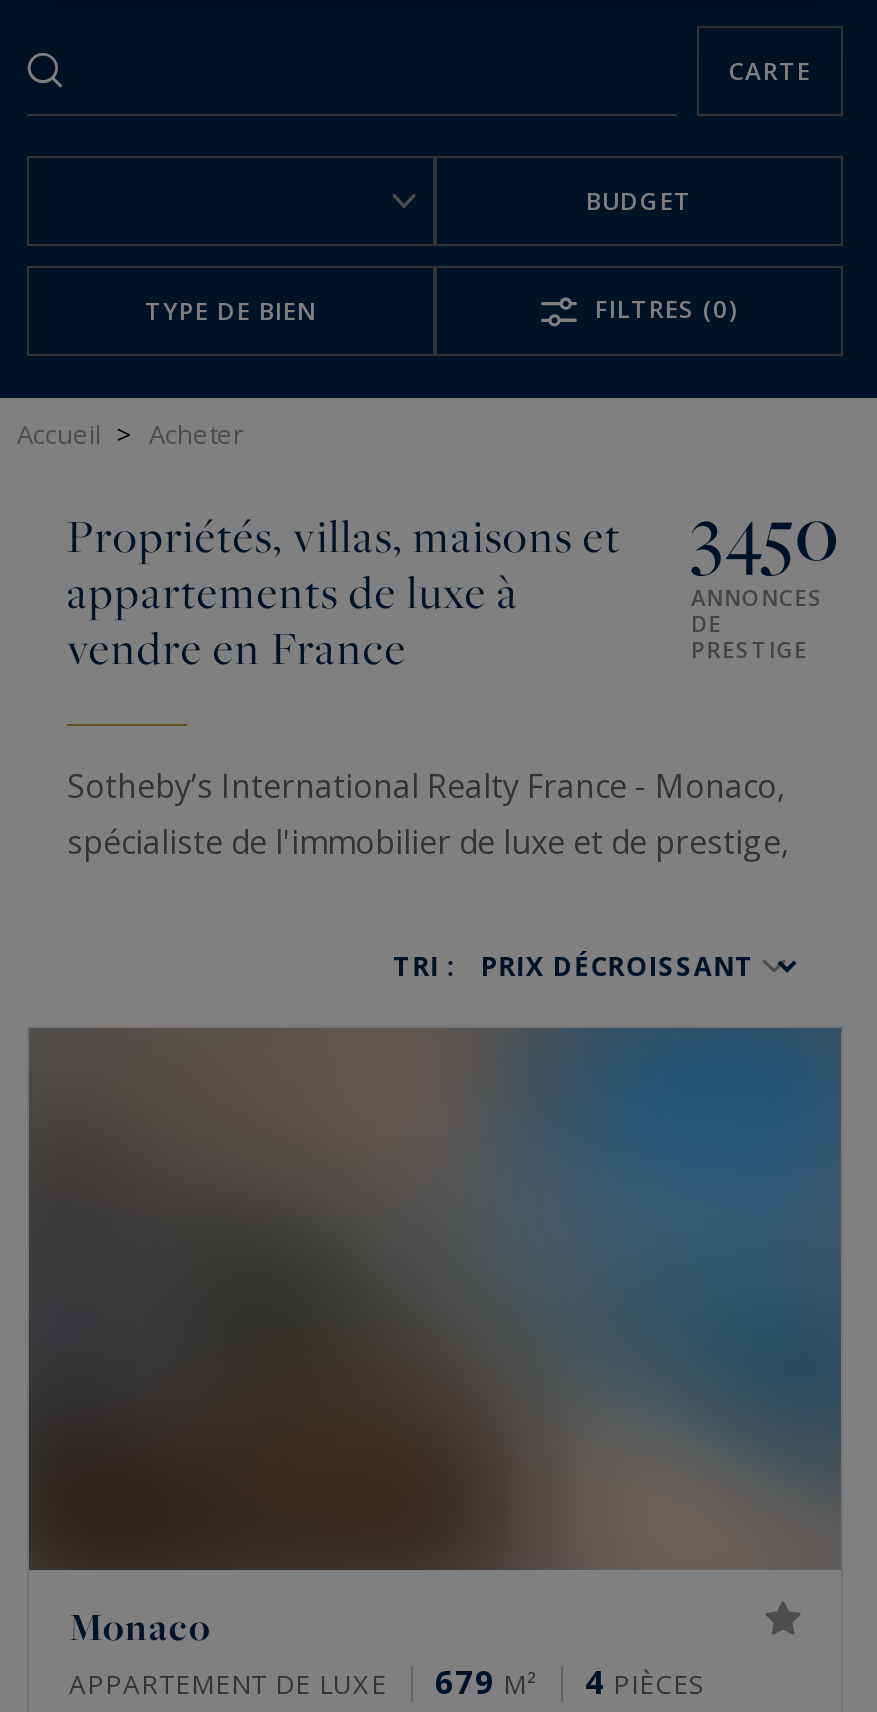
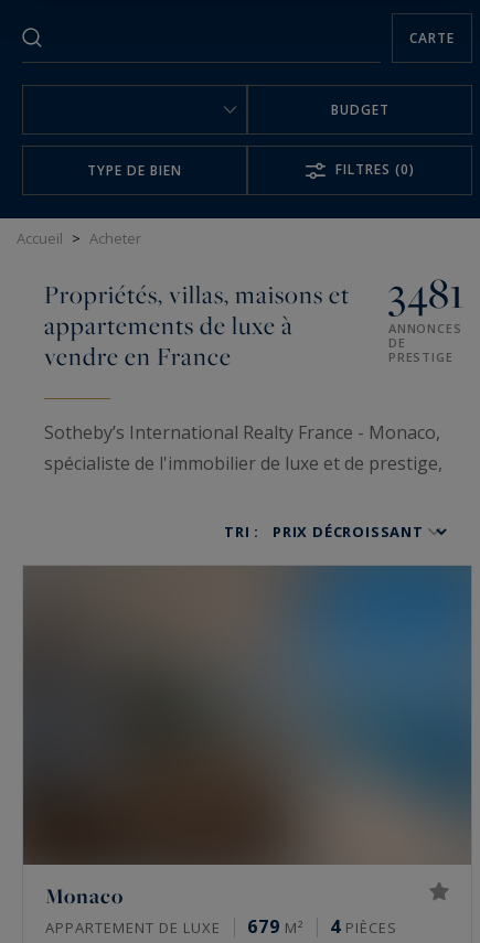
[67,482,839,582] Propriétés, villas, maisons et 3450 -> [44,265,463,320] Propriétés, villas, maisons et 3481

